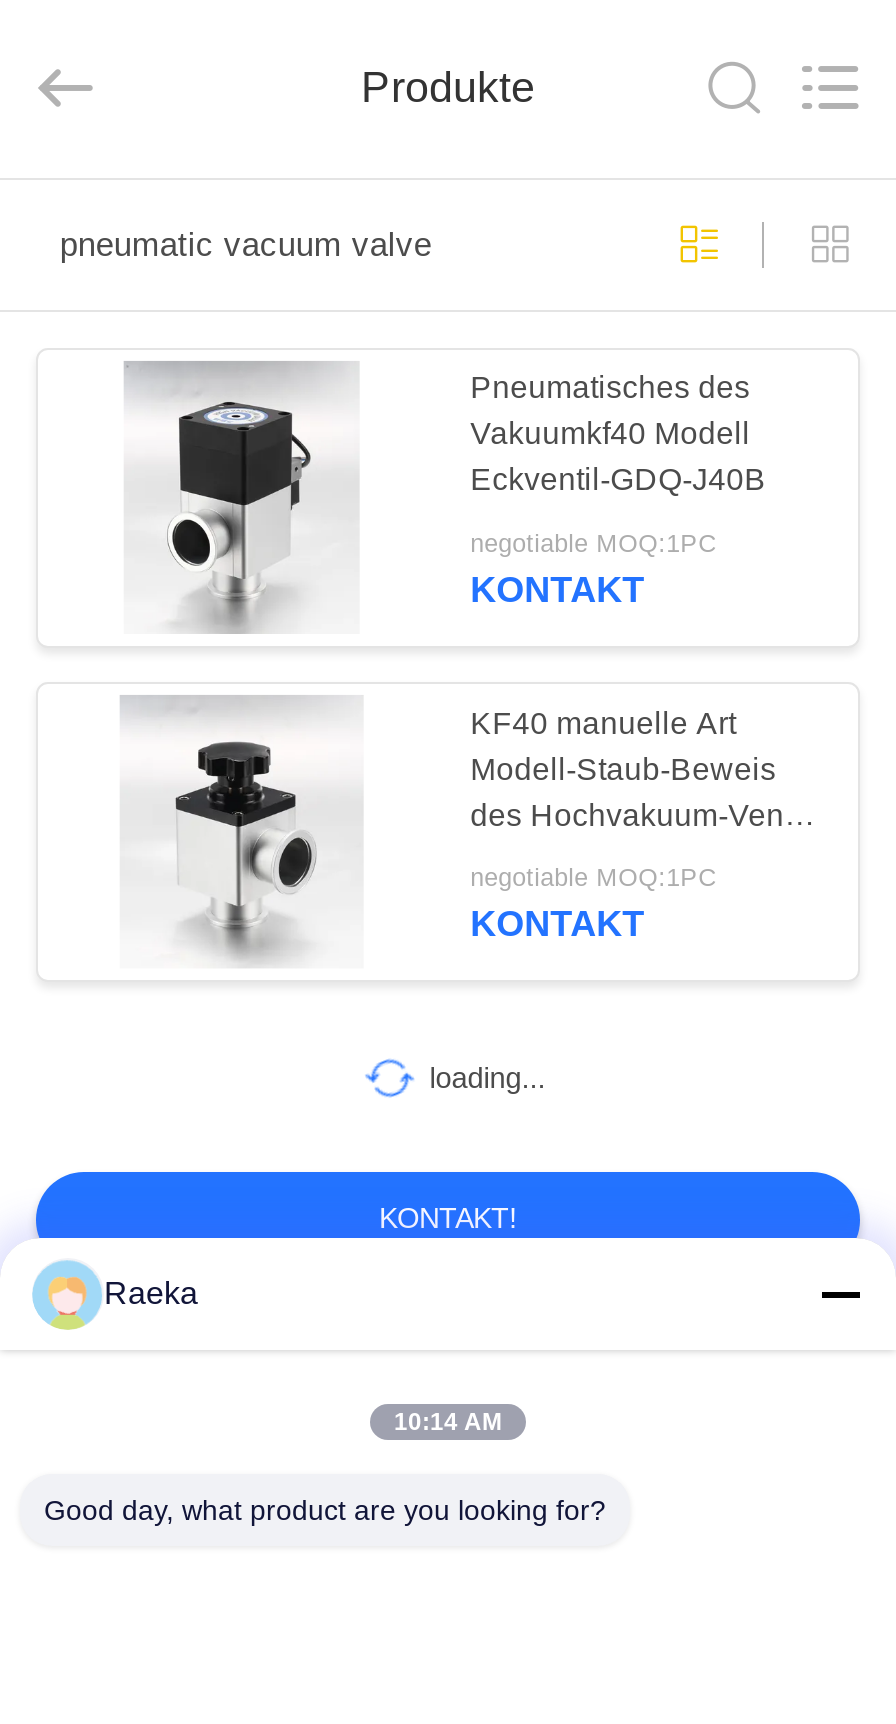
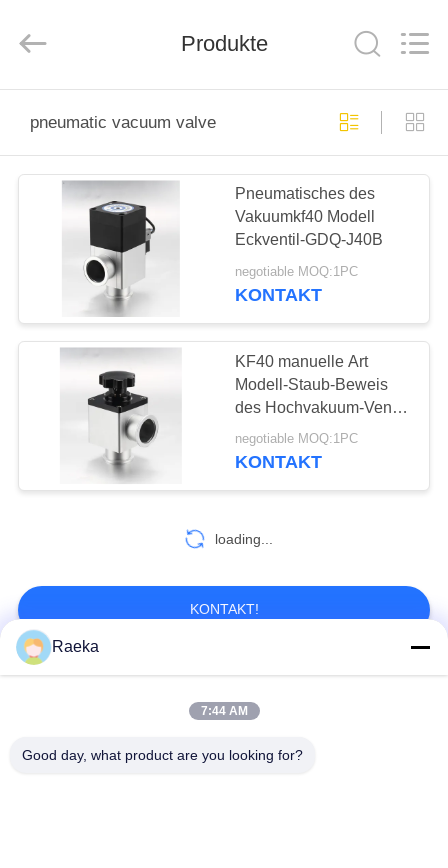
[394,1408,502,1436] 10:14 AM -> [200,704,247,718] 7:44 AM

